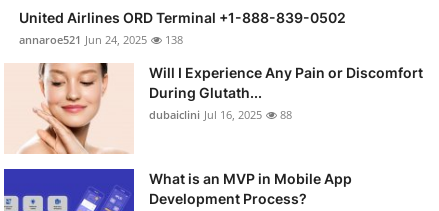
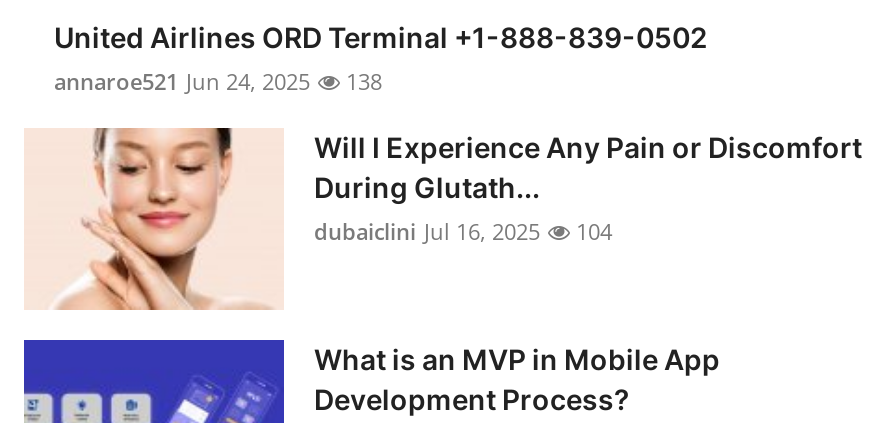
[149,107,292,122] dubaiclini Jul 16, 2025 88 -> [314,216,612,246] dubaiclini Jul 16, 2025 104

